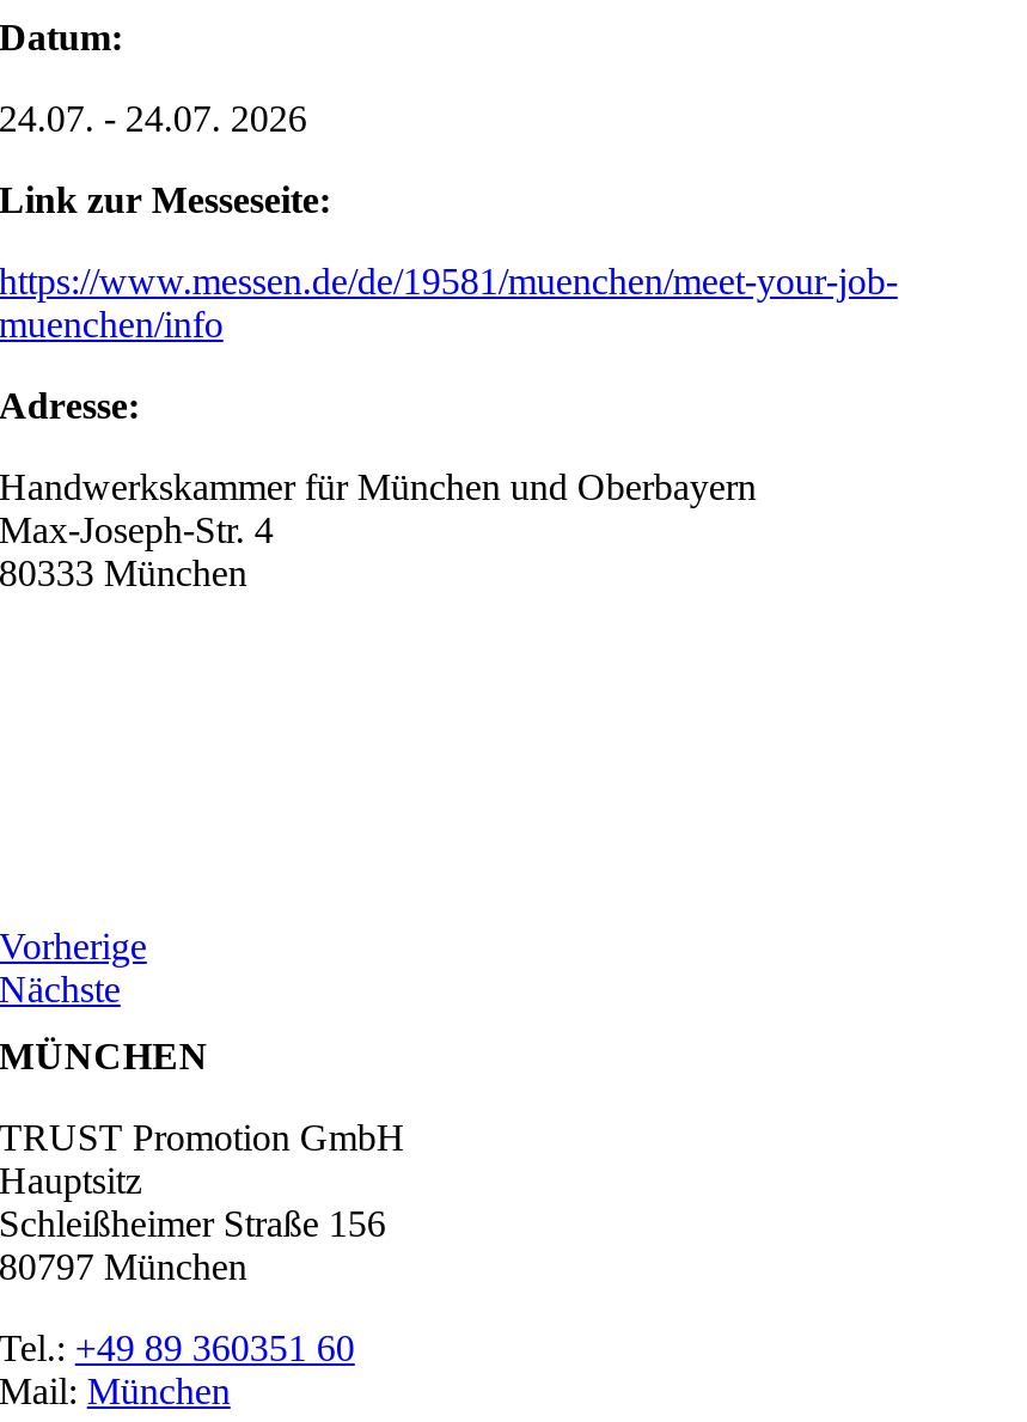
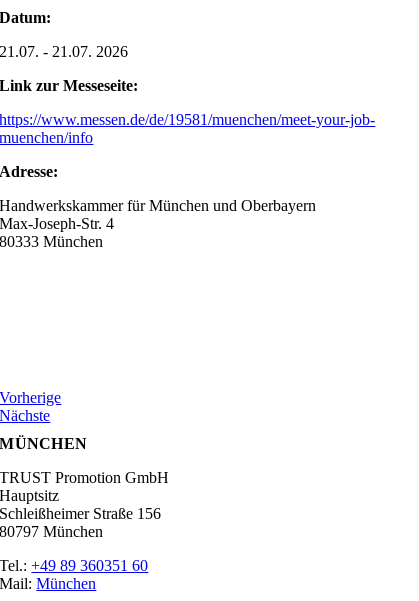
[0,98,307,139] 24.07. - 24.07. 2026 -> [0,43,128,60] 21.07. - 21.07. 2026

